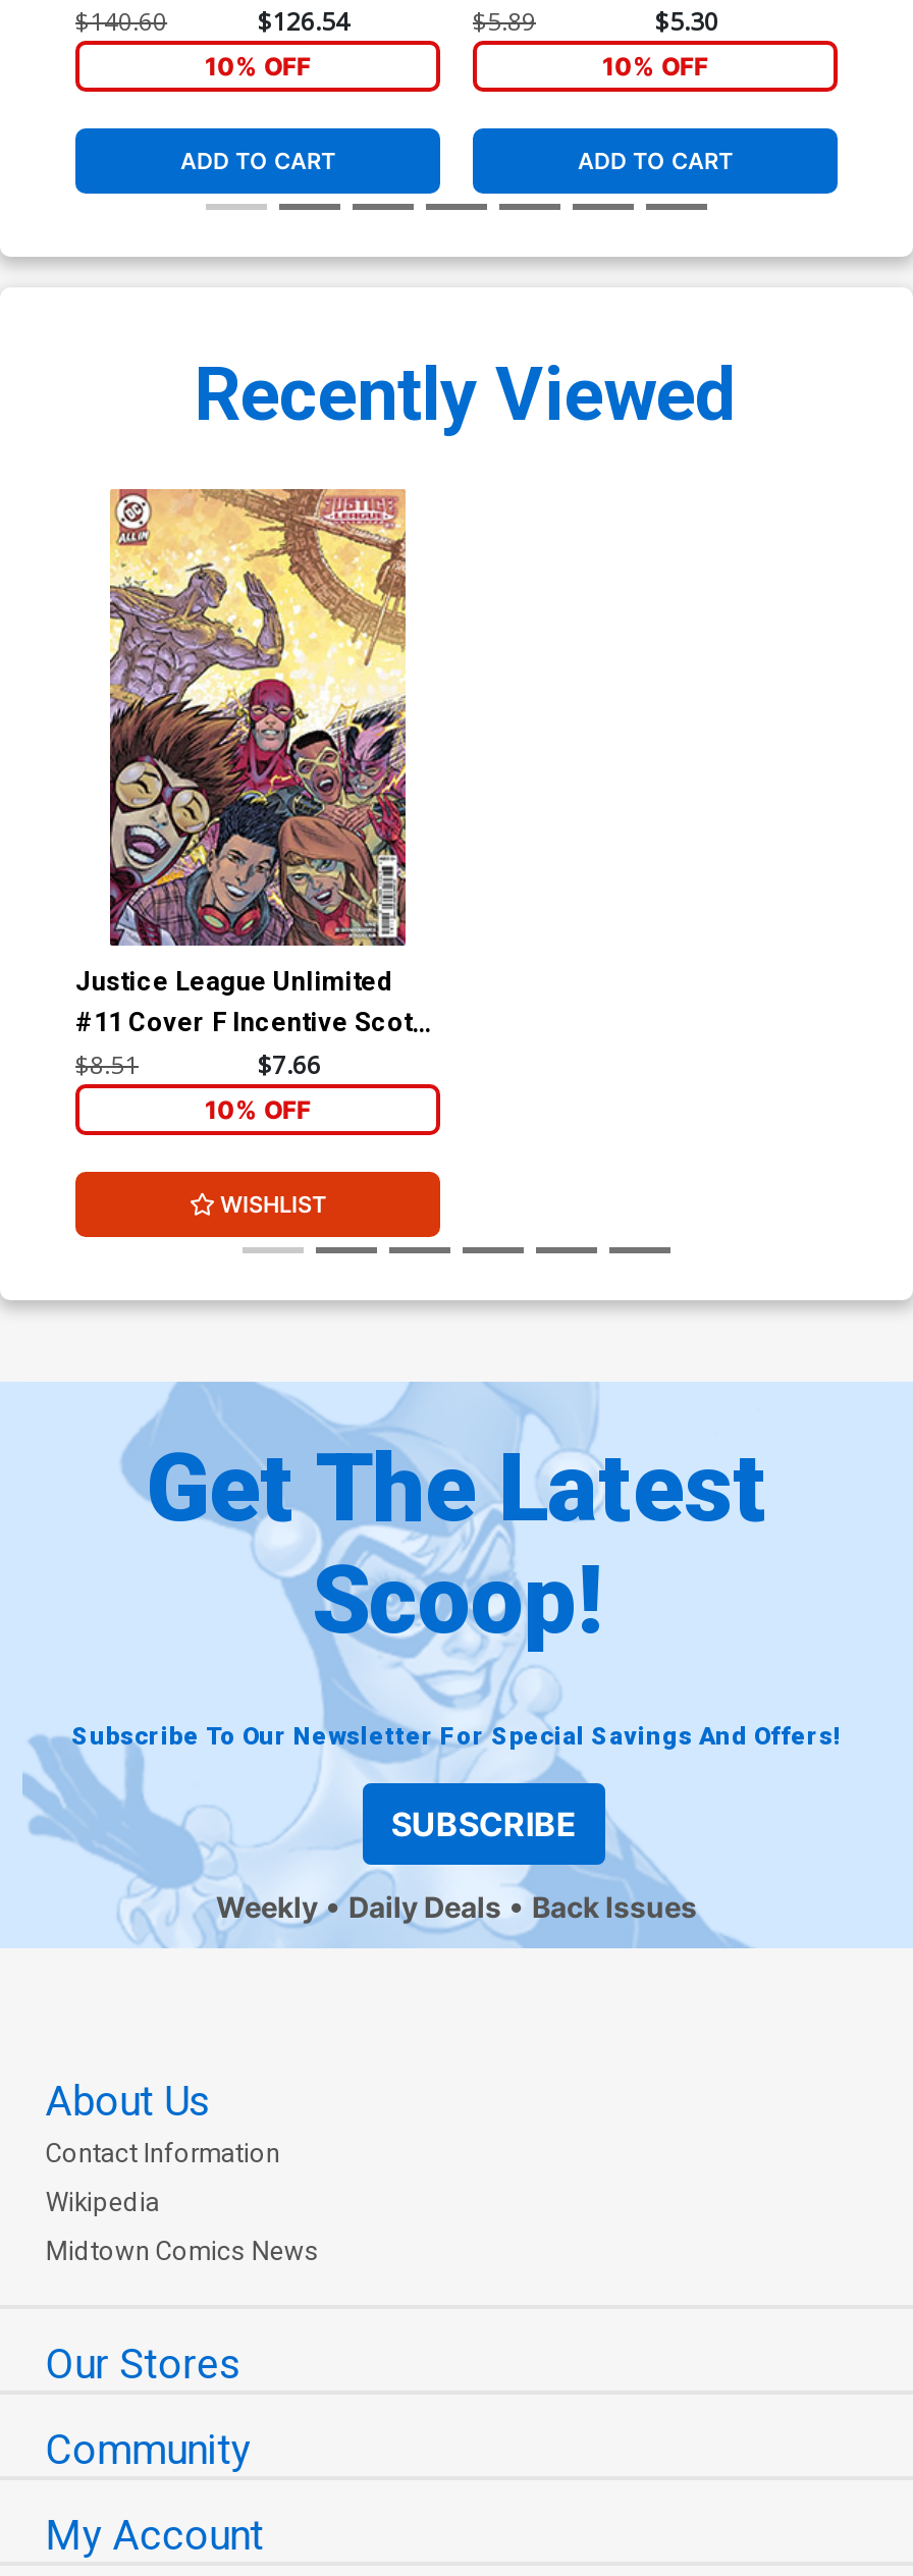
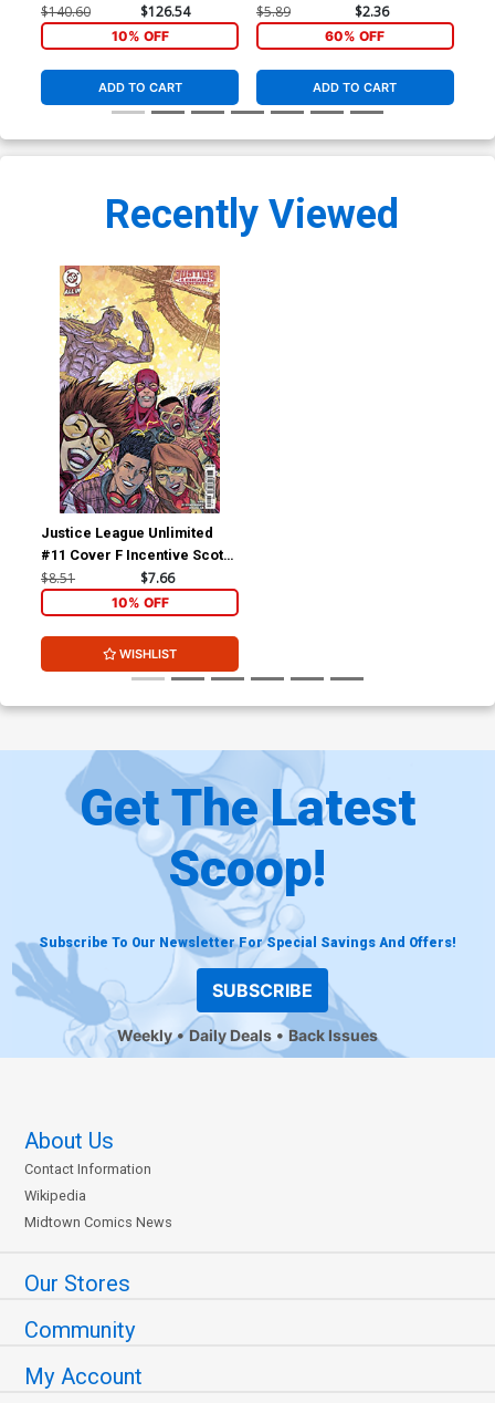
[655,5,718,39] $5.30 -> [355,3,389,21] $2.36
[602,51,708,81] 10% OFF -> [325,28,385,44] 60% OFF

